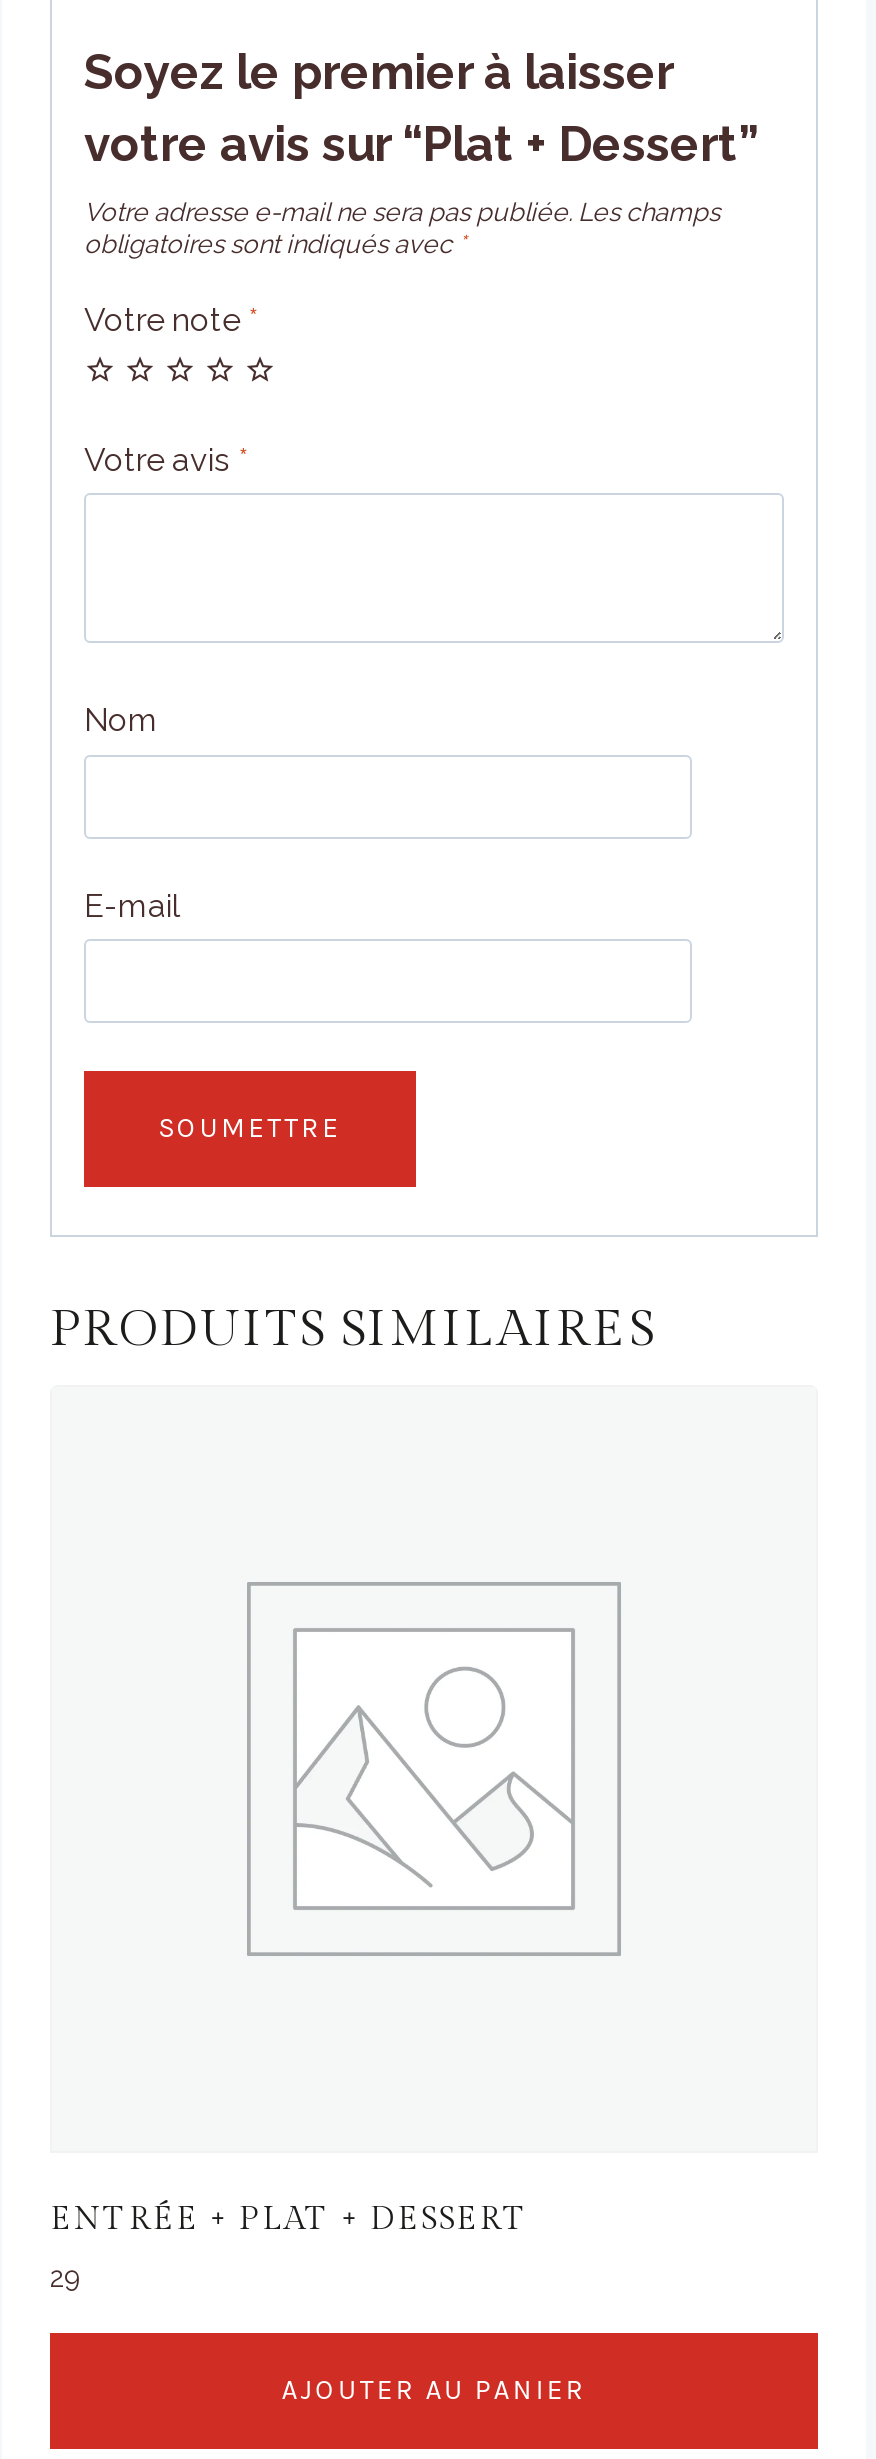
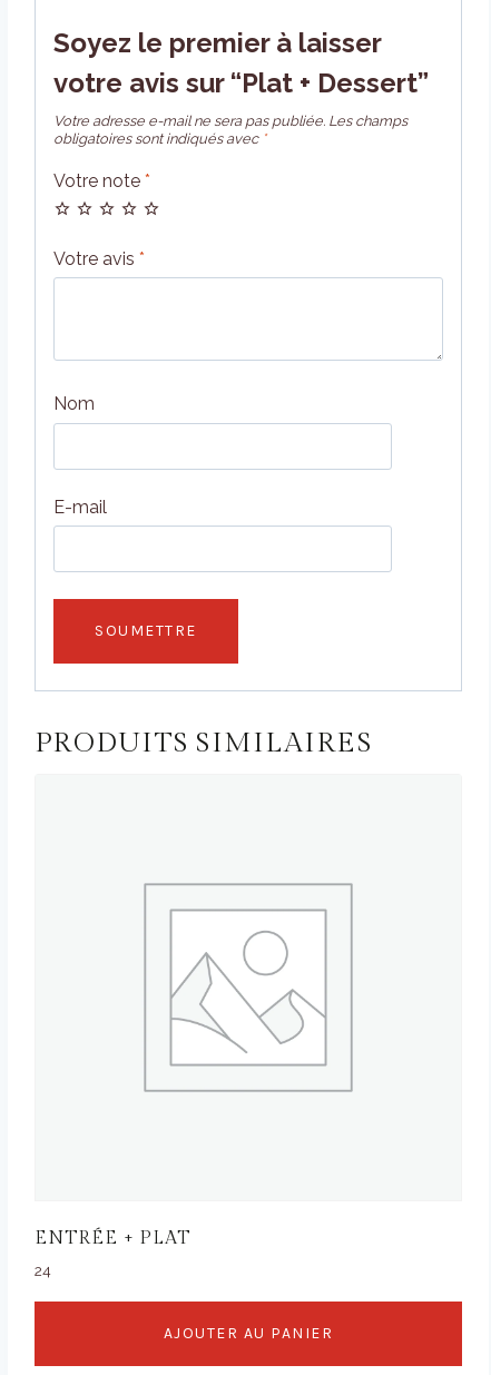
[50,2202,529,2240] ENTRÉE + PLAT + DESSERT -> [35,1228,191,1250] ENTRÉE + PLAT
[50,2262,88,2294] 29 -> [35,1262,56,1280] 24

